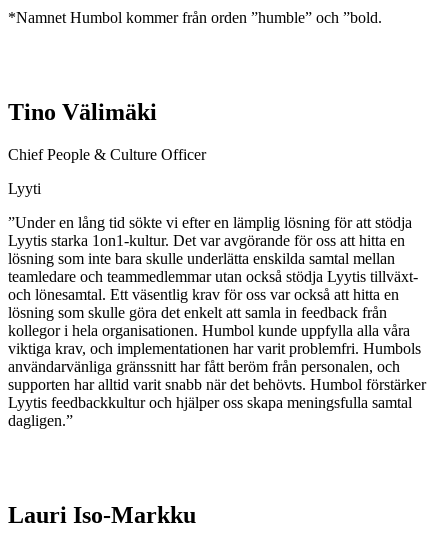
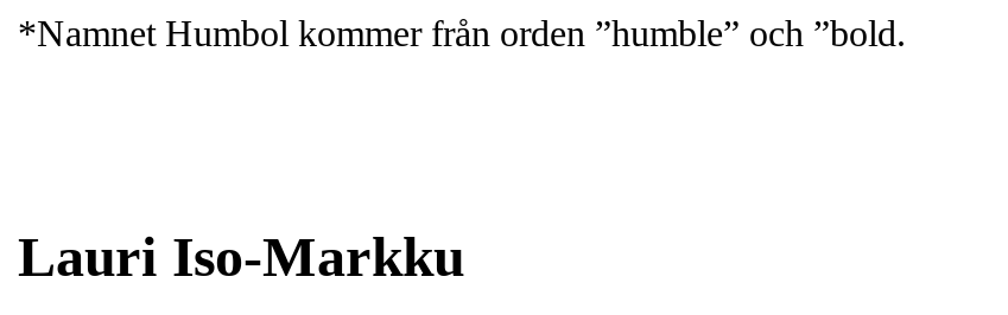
[8,99,426,429] Tino Välimäki | Chief People & Culture Officer | Lyyti | ”Under en lång tid sökte vi efter en lämplig lösning för att stödja | Lyytis starka 1on1-kultur. Det var avgörande för oss att hitta en | lösning som inte bara skulle underlätta enskilda samtal mellan | teamledare och teammedlemmar utan också stödja Lyytis tillväxt- | och lönesamtal. Ett väsentlig krav för oss var också att hitta en | lösning som skulle göra det enkelt att samla in feedback från | kollegor i hela organisationen. Humbol kunde uppfylla alla våra | viktiga krav, och implementationen har varit problemfri. Humbols | användarvänliga gränssnitt har fått beröm från personalen, och | supporten har alltid varit snabb när det behövts. Humbol förstärker | Lyytis feedbackkultur och hjälper oss skapa meningsfulla samtal | dagligen.” -> none

